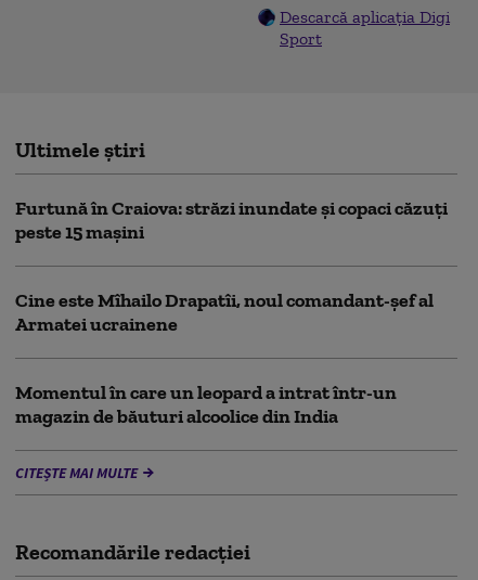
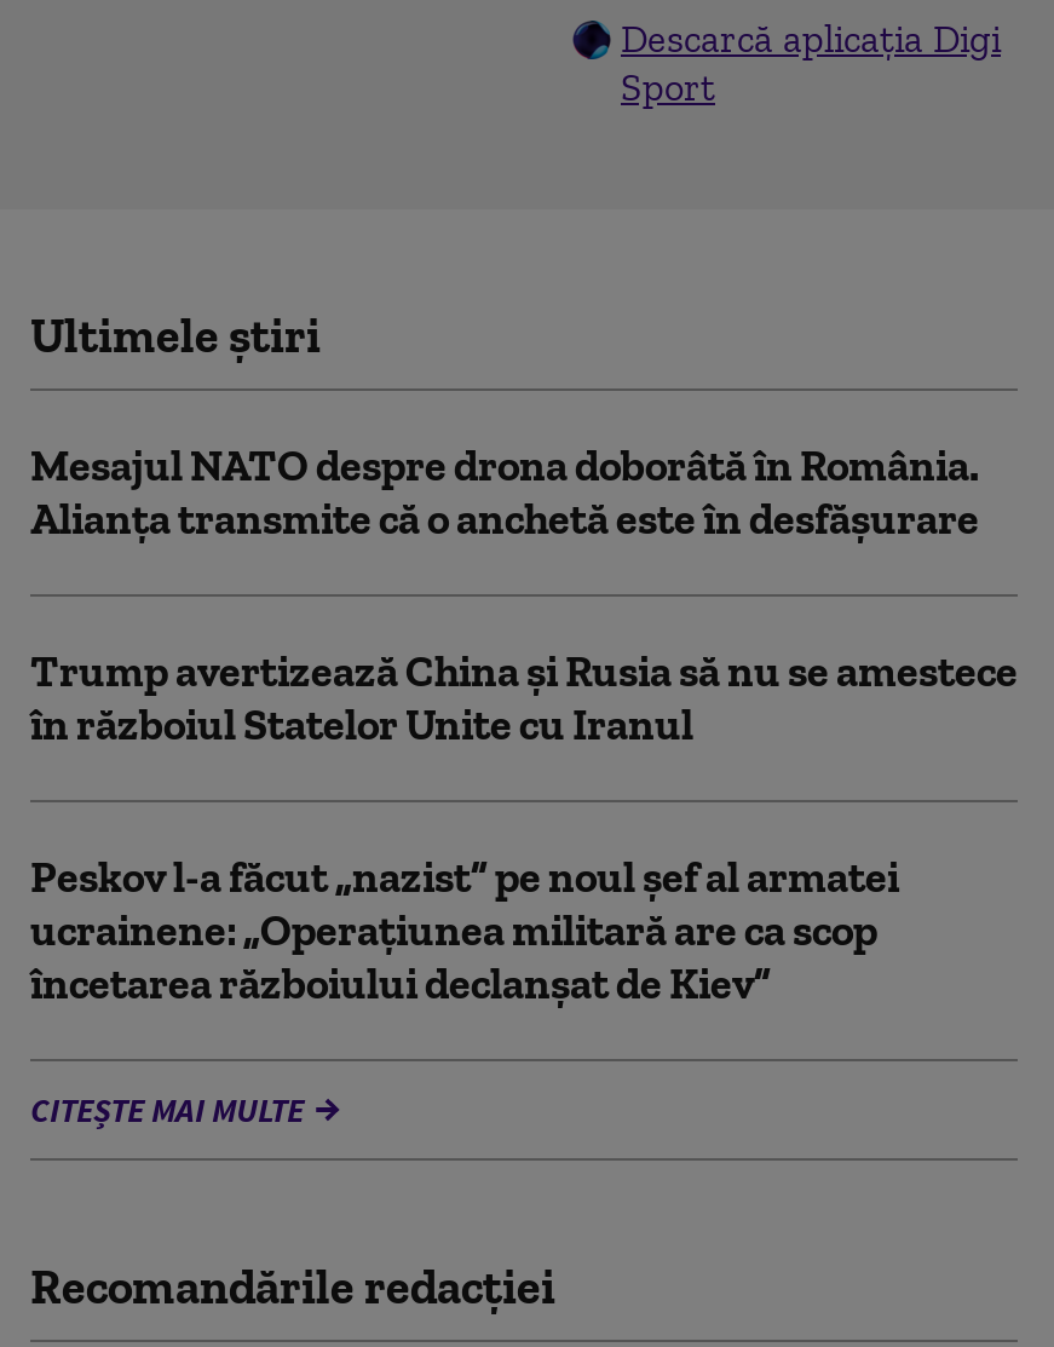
[15,197,448,244] Furtună în Craiova: străzi inundate și copaci căzuți | peste 15 mașini -> [30,438,979,545] Mesajul NATO despre drona doborâtă în România. | Alianța transmite că o anchetă este în desfășurare
[15,289,434,337] Cine este Mîhailo Drapatîi, noul comandant-şef al | Armatei ucrainene -> [30,644,1018,750] Trump avertizează China şi Rusia să nu se amestece | în războiul Statelor Unite cu Iranul
[15,381,397,429] Momentul în care un leopard a intrat într-un | magazin de băuturi alcoolice din India -> [30,850,899,1009] Peskov l-a făcut „nazist” pe noul șef al armatei | ucrainene: „Operațiunea militară are ca scop | încetarea războiului declanșat de Kiev”

